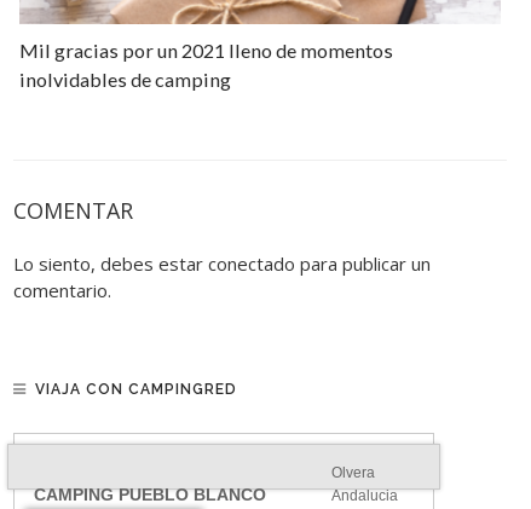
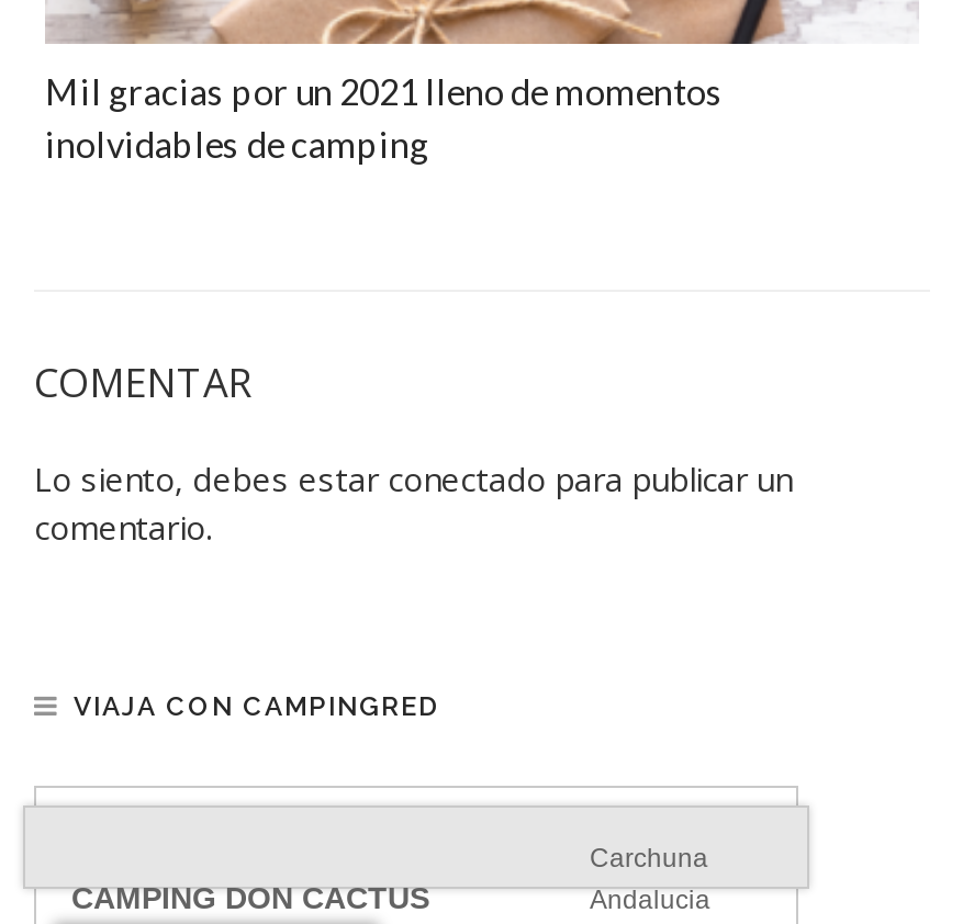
[331,464,375,481] Olvera -> [590,843,708,874] Carchuna
[34,485,266,504] CAMPING PUEBLO BLANCO -> [71,880,429,915] CAMPING DON CACTUS

